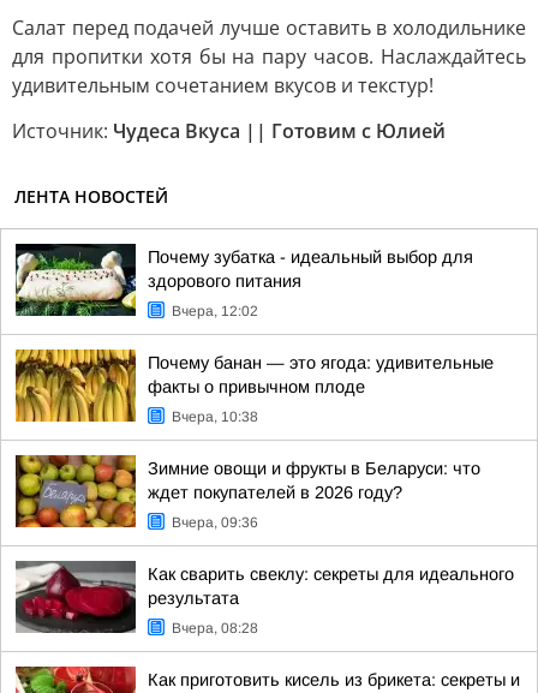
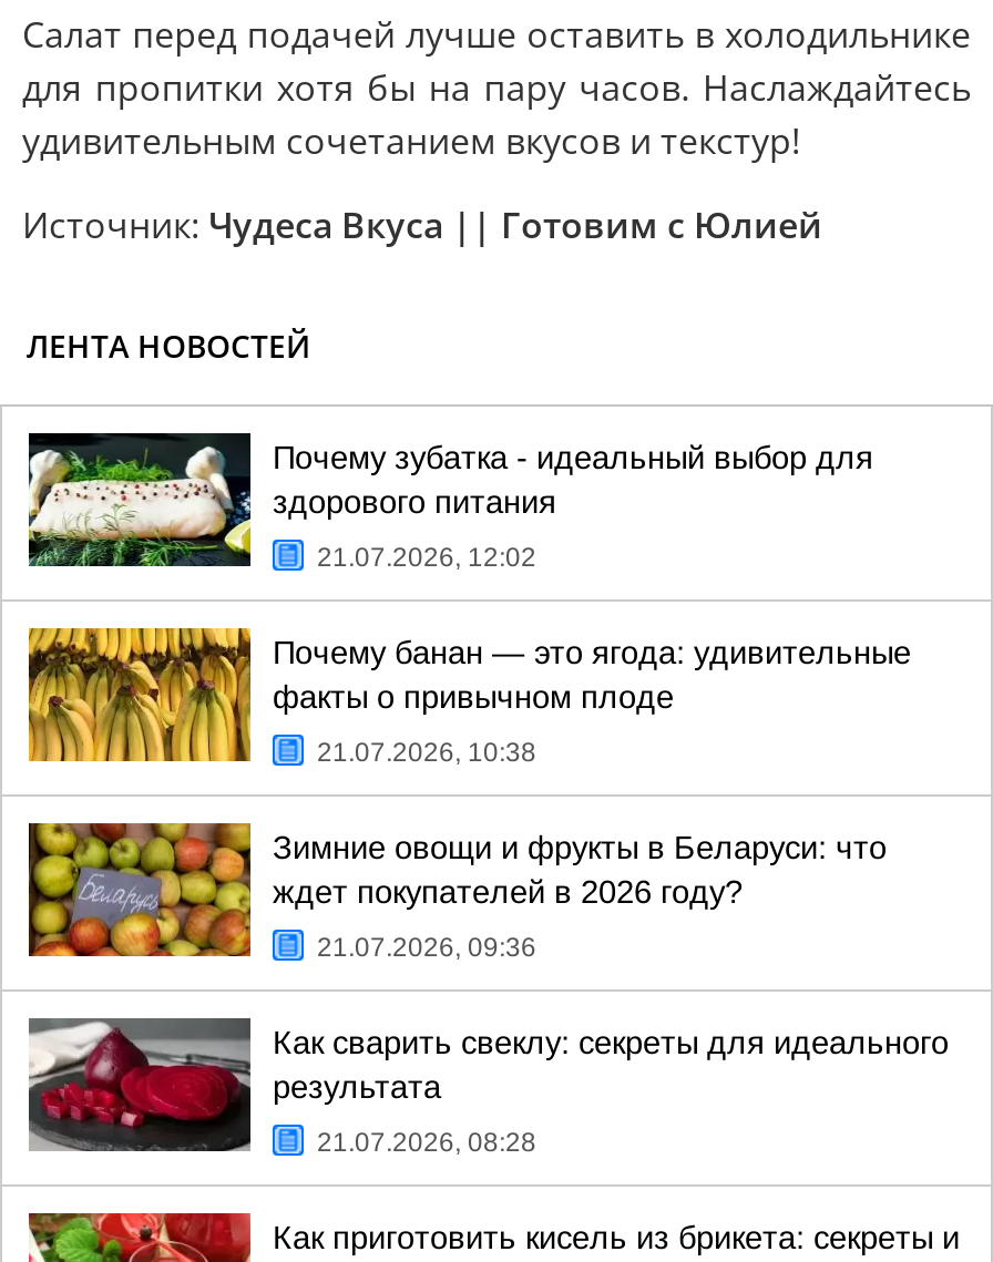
[172,303,258,319] Вчера, 12:02 -> [317,542,536,573] 21.07.2026, 12:02
[172,408,258,425] Вчера, 10:38 -> [317,737,536,768] 21.07.2026, 10:38
[172,514,258,531] Вчера, 09:36 -> [317,932,536,963] 21.07.2026, 09:36
[172,620,258,637] Вчера, 08:28 -> [317,1127,536,1158] 21.07.2026, 08:28

